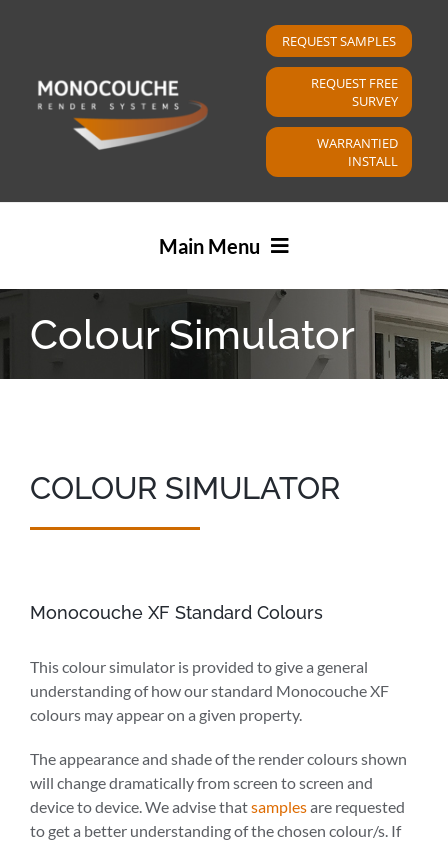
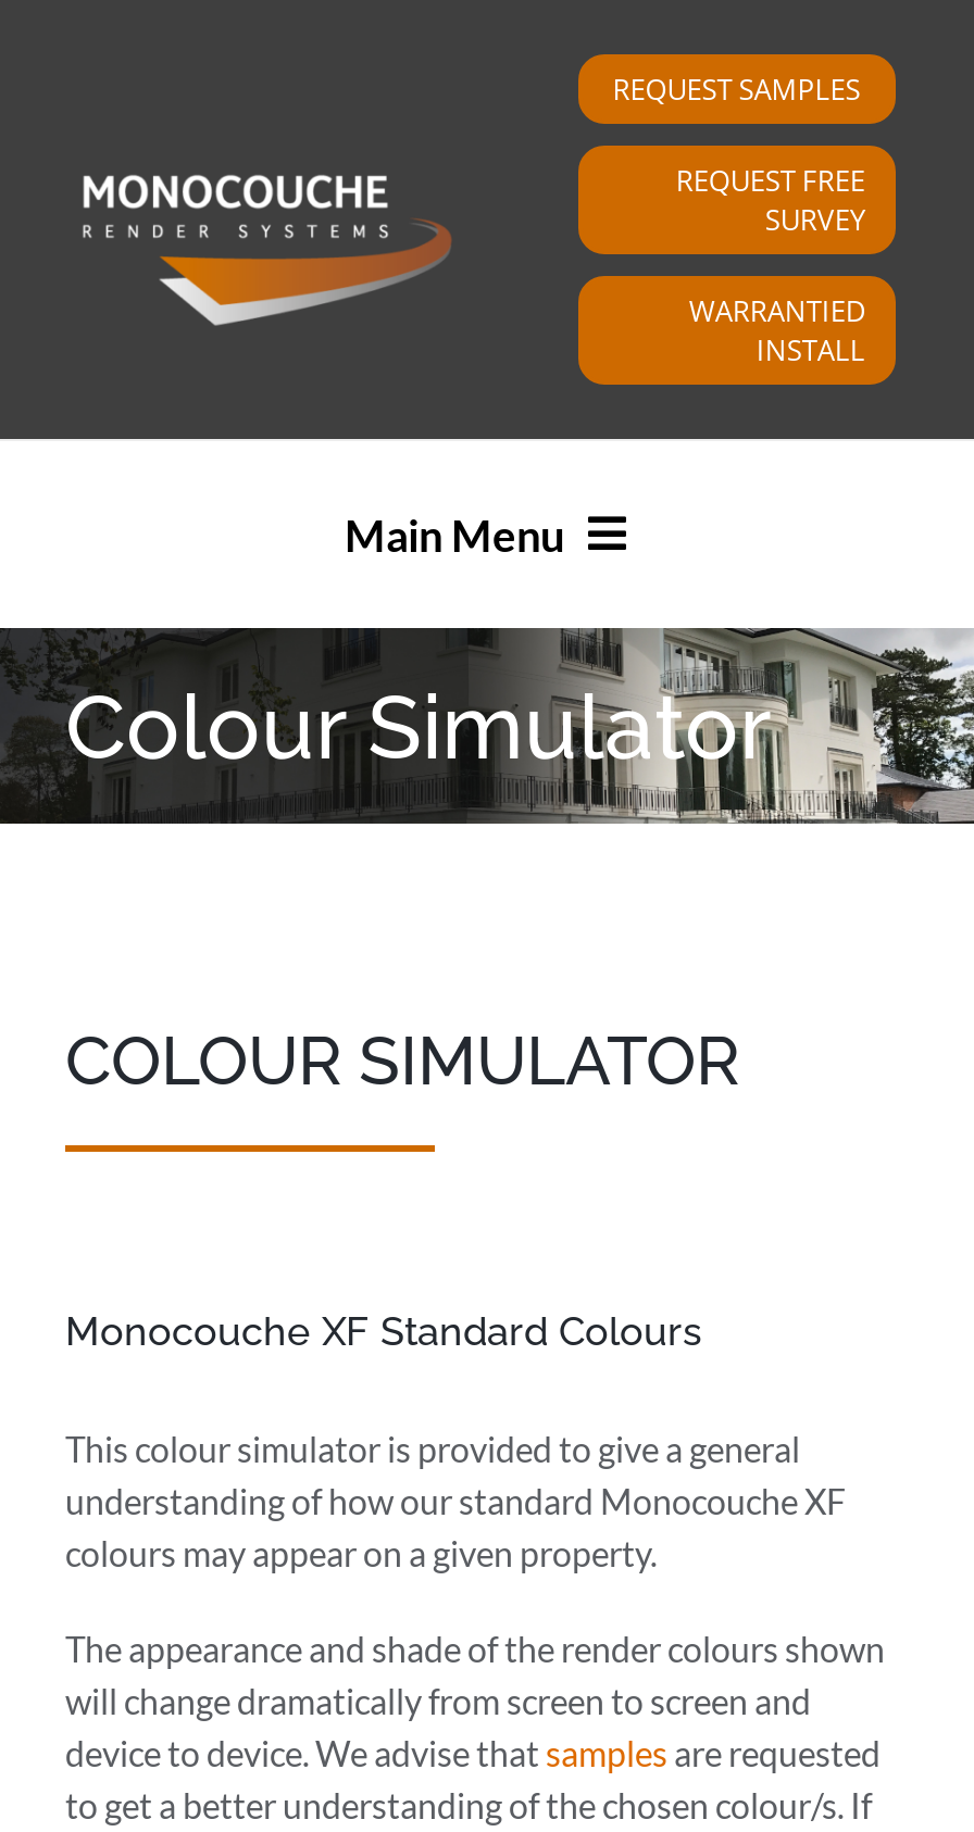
[215,289,445,379] [image] -> [465,628,967,824] [image]

